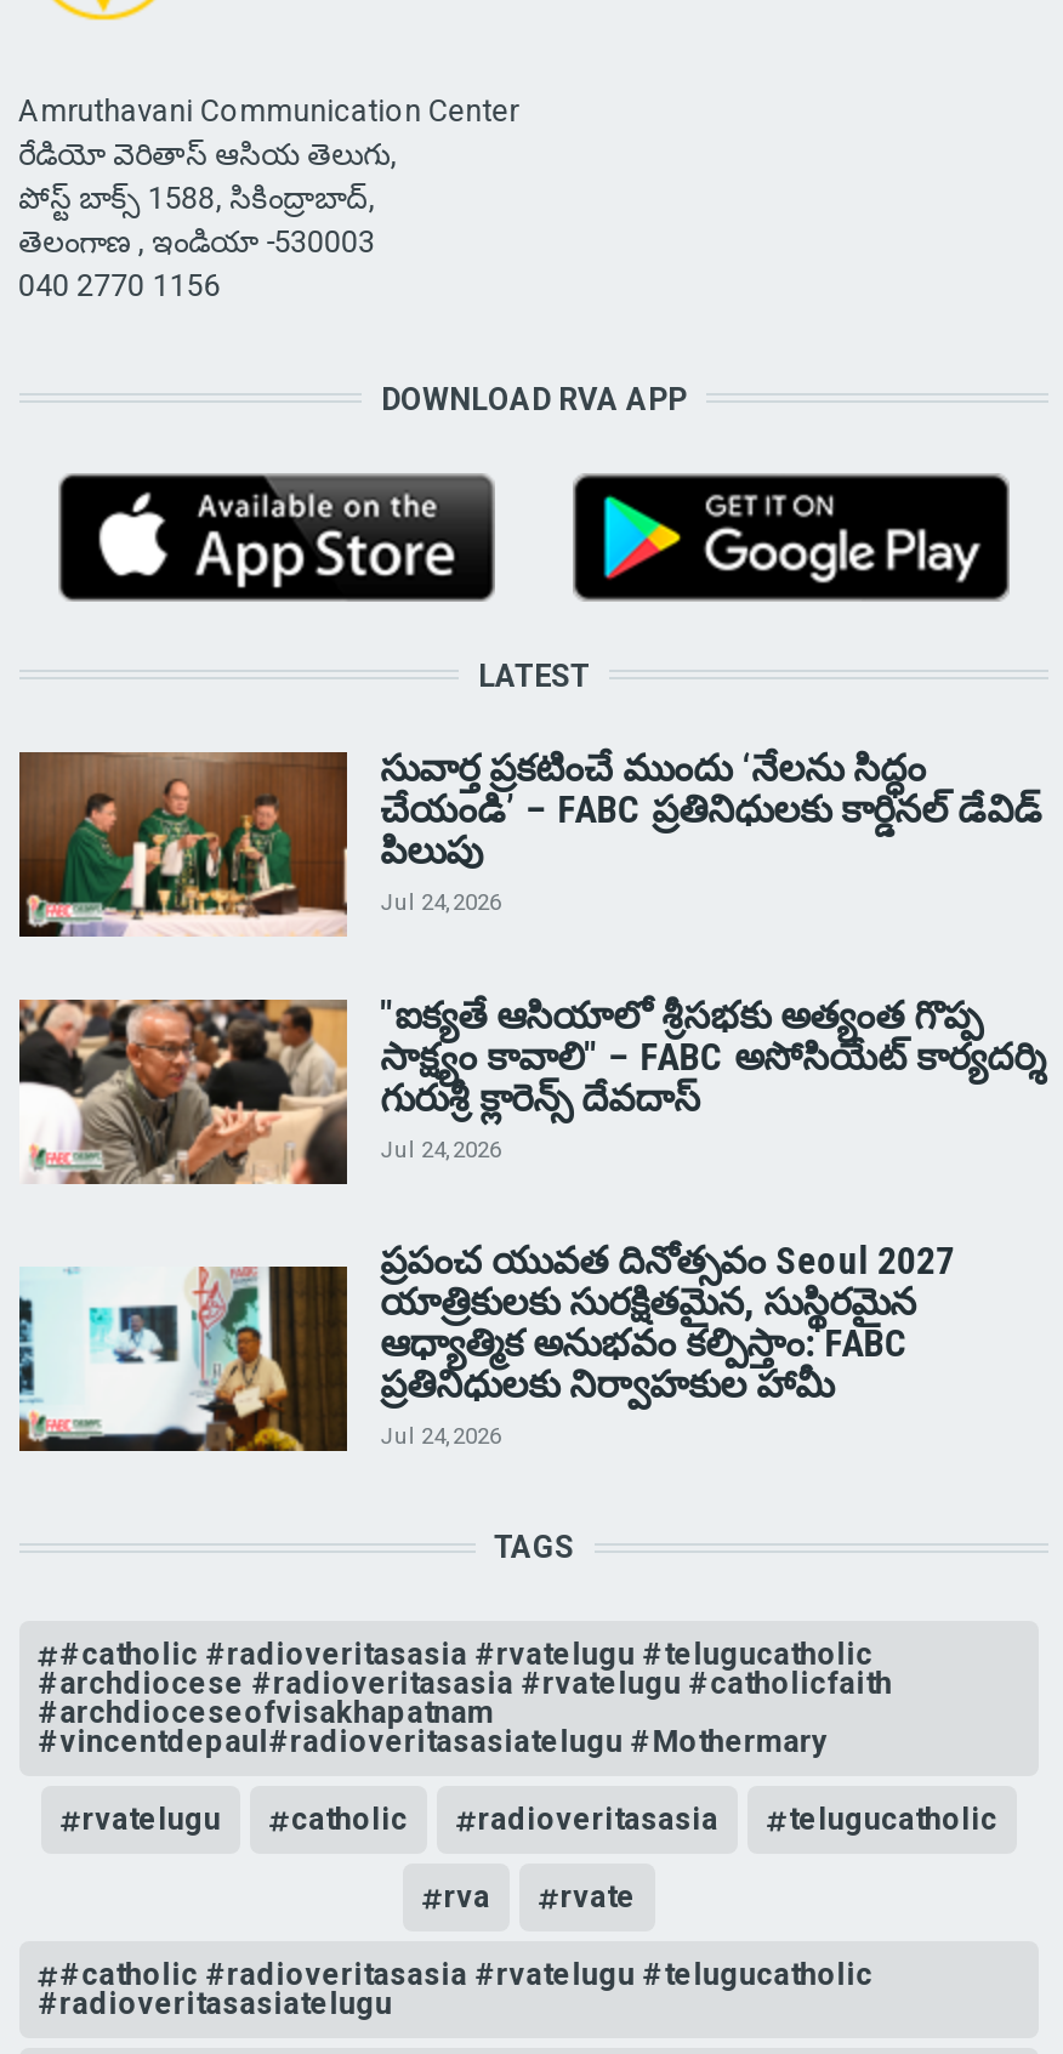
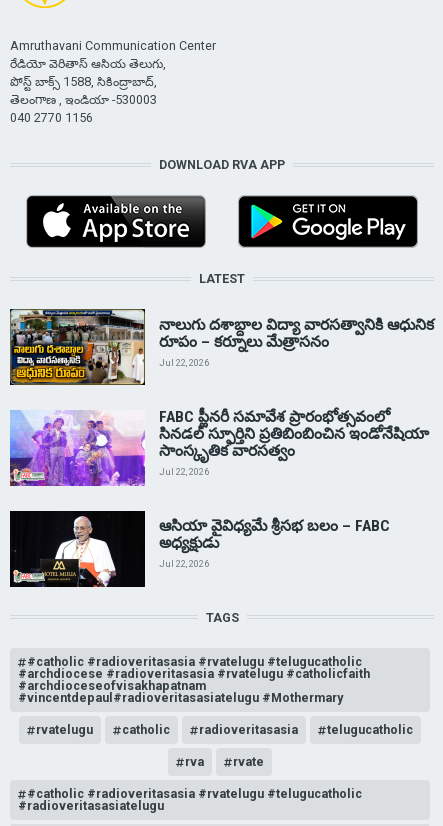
[19,748,1043,937] [image] | సువార్త ప్రకటించే ముందు ‘నేలను సిద్ధం | చేయండి’ – FABC ప్రతినిధులకు కార్డినల్ డేవిడ్ | పిలుపు | Jul 24, 2026 -> [10,308,434,386] [image] | నాలుగు దశాబ్దాల విద్యా వారసత్వానికి ఆధునిక | రూపం – కర్నూలు మేత్రాసనం | Jul 22, 2026
[17,995,1045,1187] [image] | "ఐక్యతే ఆసియాలో శ్రీసభకు అత్యంత గొప్ప | సాక్ష్యం కావాలి" – FABC అసోసియేట్ కార్యదర్శి | గురుశ్రీ క్లారెన్స్ దేవదాస్ | Jul 24, 2026 -> [9,408,429,487] [image] | FABC ప్లీనరీ సమావేశ ప్రారంభోత్సవంలో | సినడల్ స్ఫూర్తిని ప్రతిబింబించిన ఇండోనేషియా | సాంస్కృతిక వారసత్వం | Jul 22, 2026
[17,1241,955,1453] [image] | ప్రపంచ యువత దినోత్సవం Seoul 2027 | యాత్రికులకు సురక్షితమైన, సుస్థిరమైన | ఆధ్యాత్మిక అనుభవం కల్పిస్తాం: FABC | ప్రతినిధులకు నిర్వాహకుల హామీ | Jul 24, 2026 -> [9,510,390,588] [image] | ఆసియా వైవిధ్యమే శ్రీసభ బలం – FABC | అధ్యక్షుడు | Jul 22, 2026

